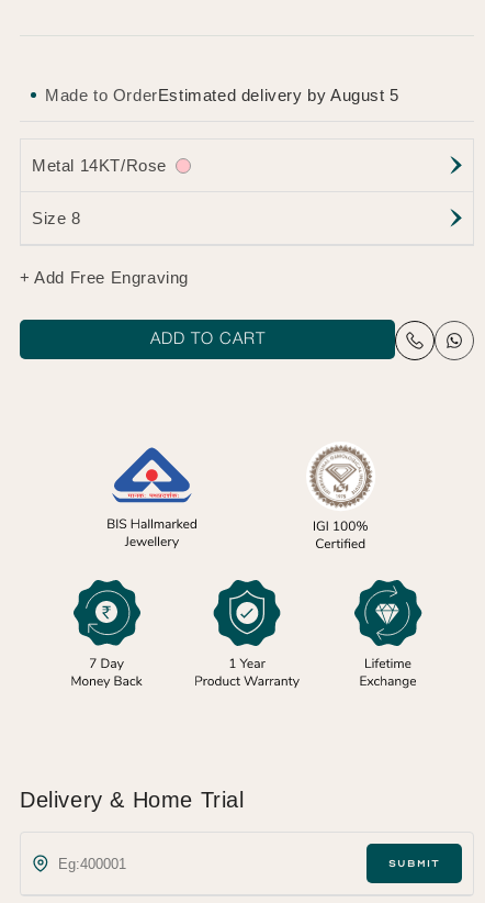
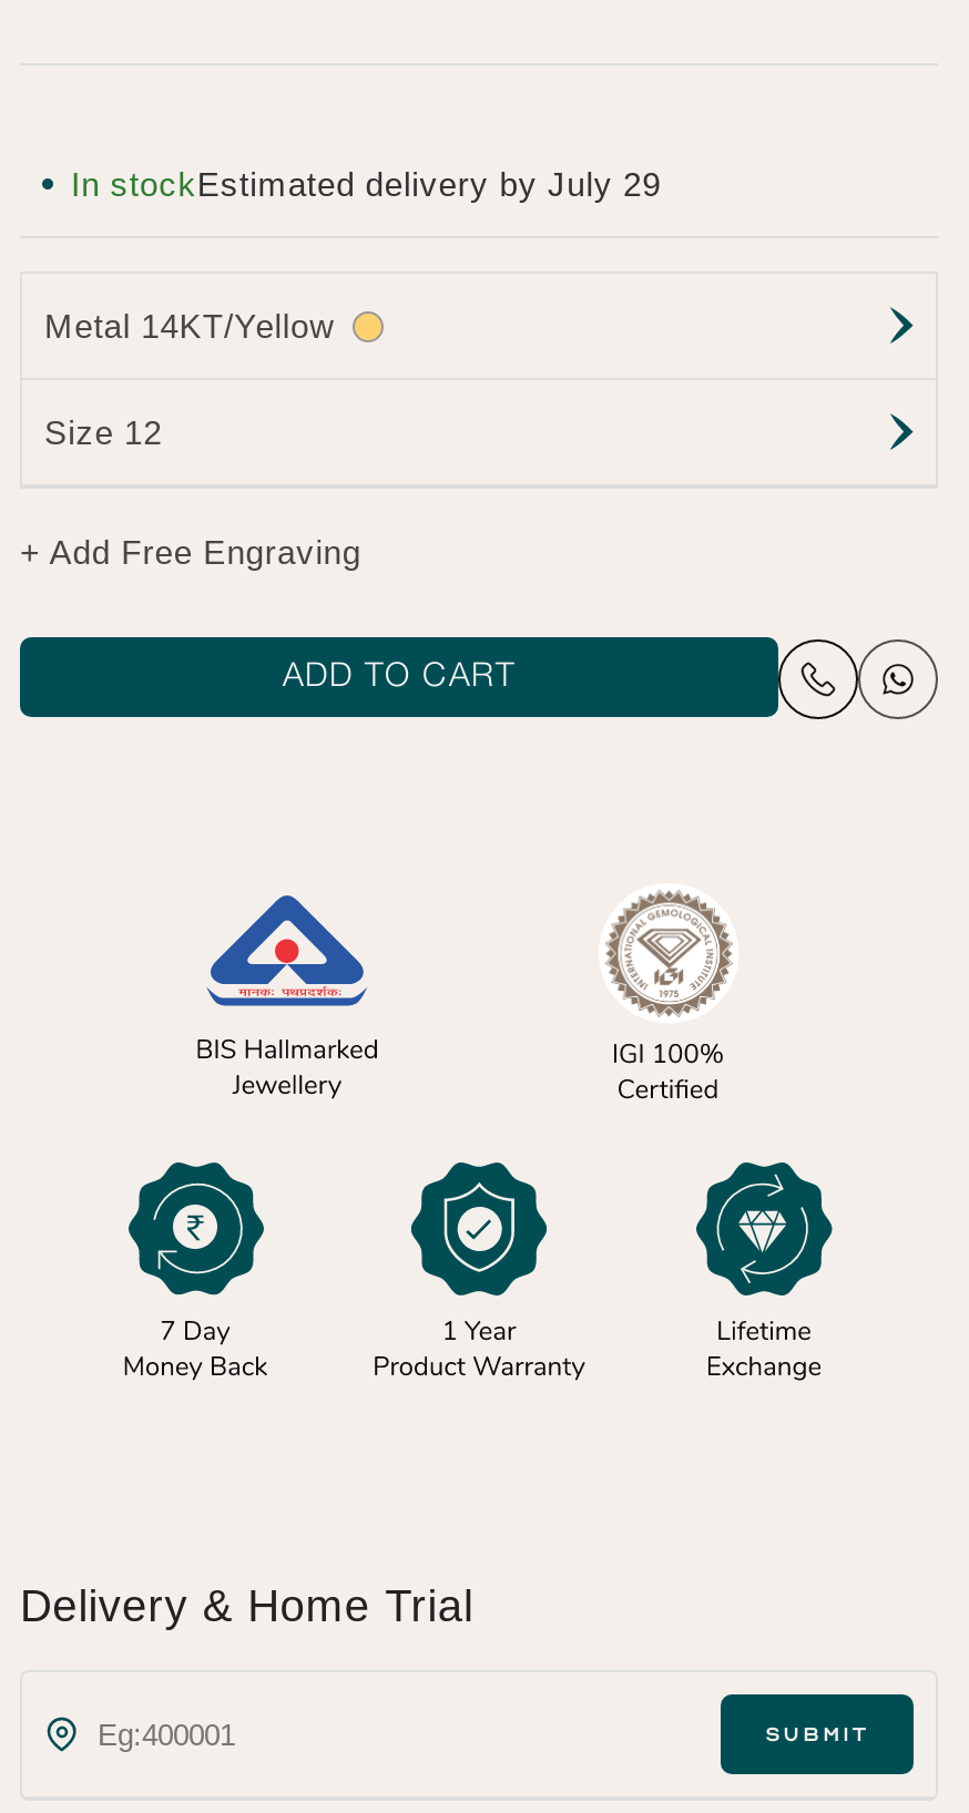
[45,86,399,104] Made to OrderEstimated delivery by August 5 -> [71,165,661,203] In stockEstimated delivery by July 29
[32,156,167,175] Metal 14KT/Rose -> [44,307,335,345] Metal 14KT/Yellow
[32,209,81,227] Size 8 -> [44,413,162,451] Size 12

